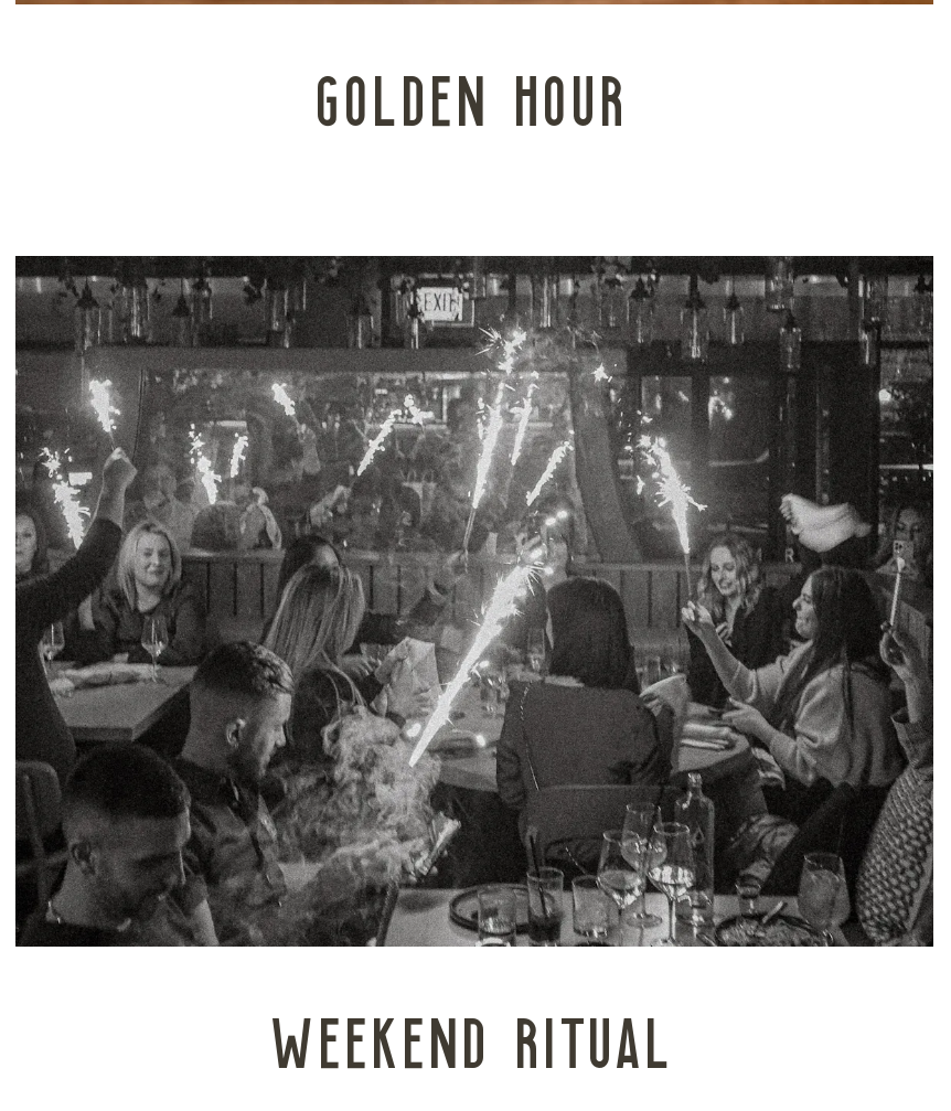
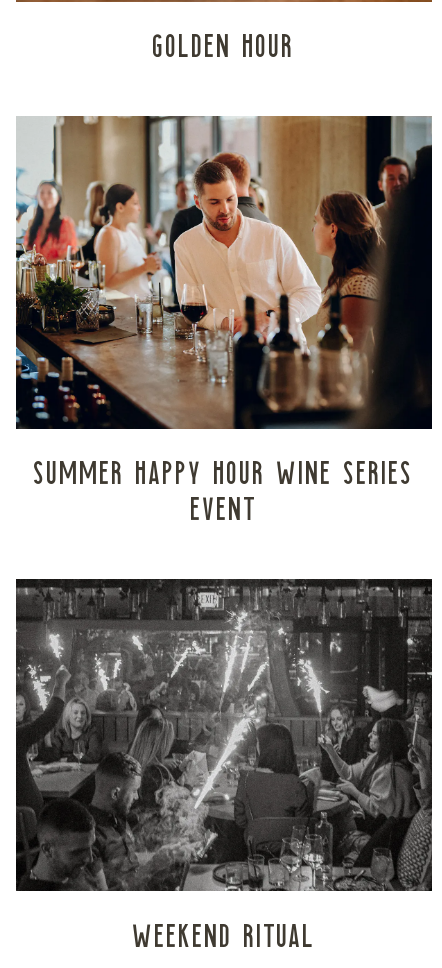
none -> [15,115,433,531] [image] | SUMMER HAPPY HOUR WINE SERIES | EVENT

